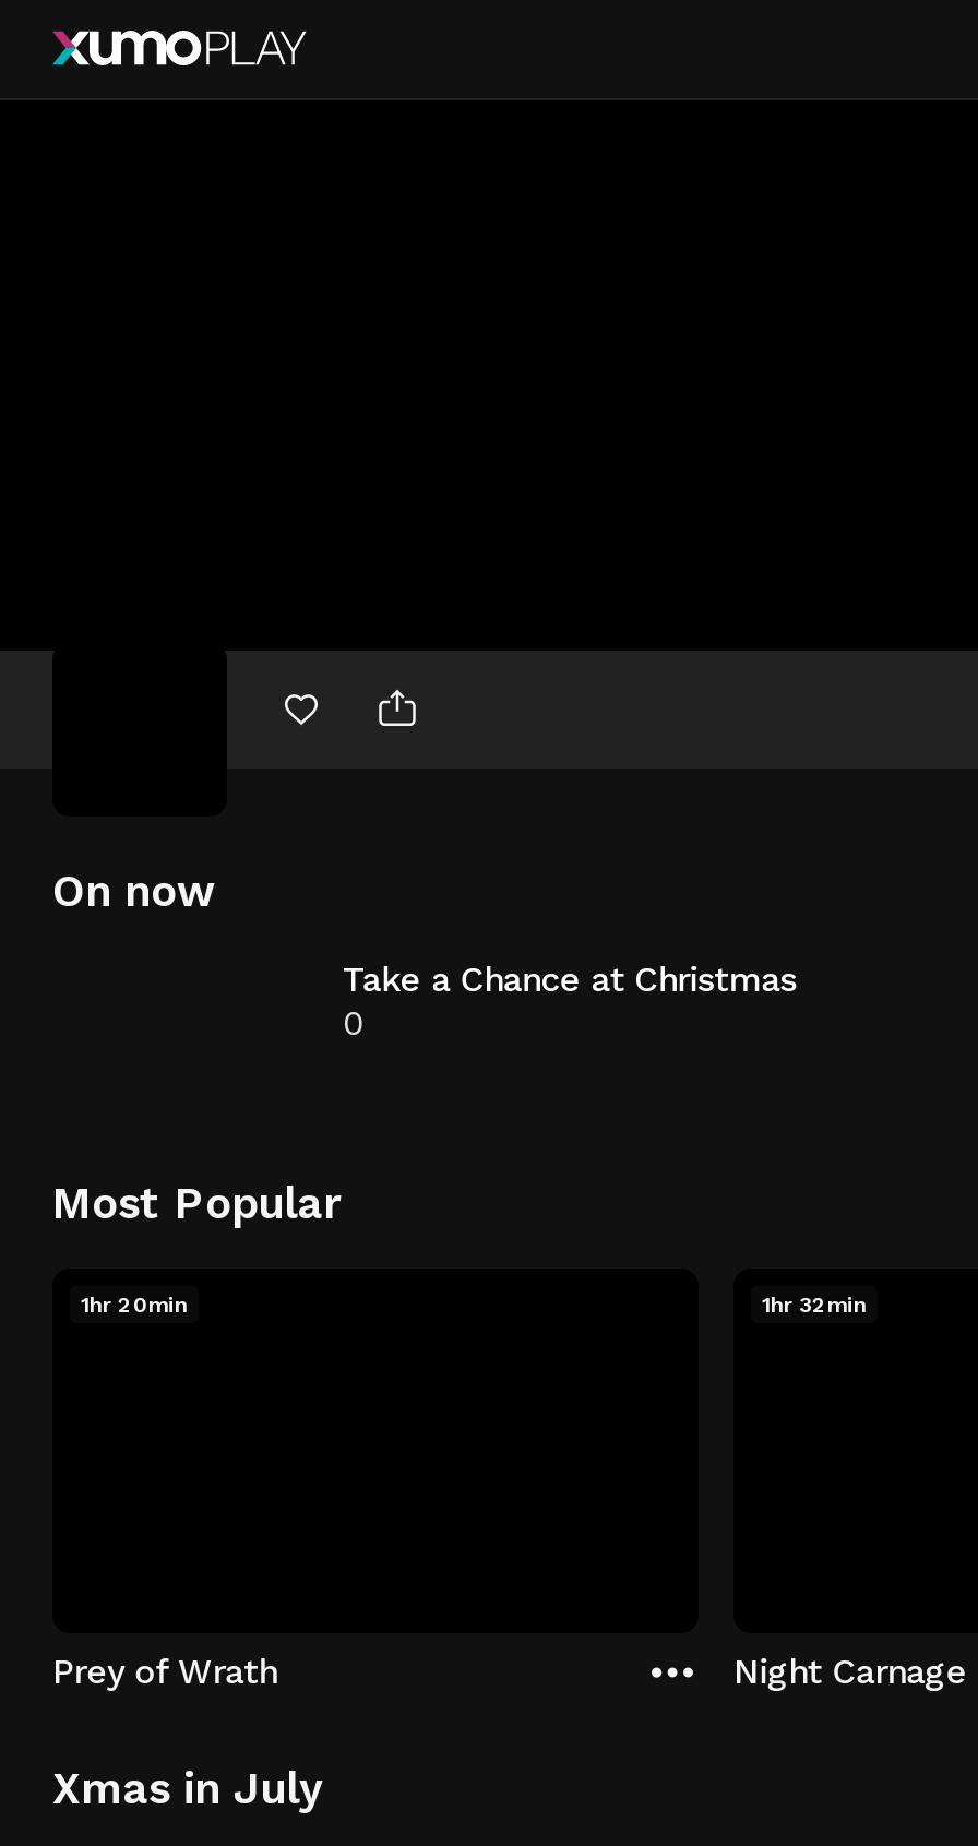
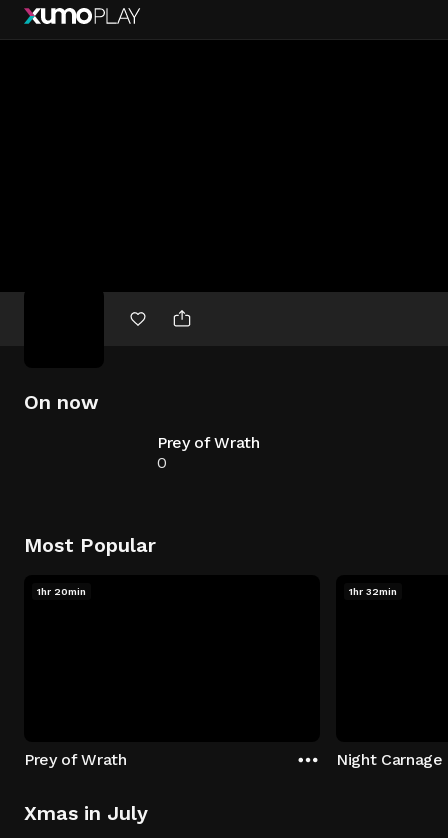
[343,958,796,1000] Take a Chance at Christmas -> [157,433,260,452] Prey of Wrath

